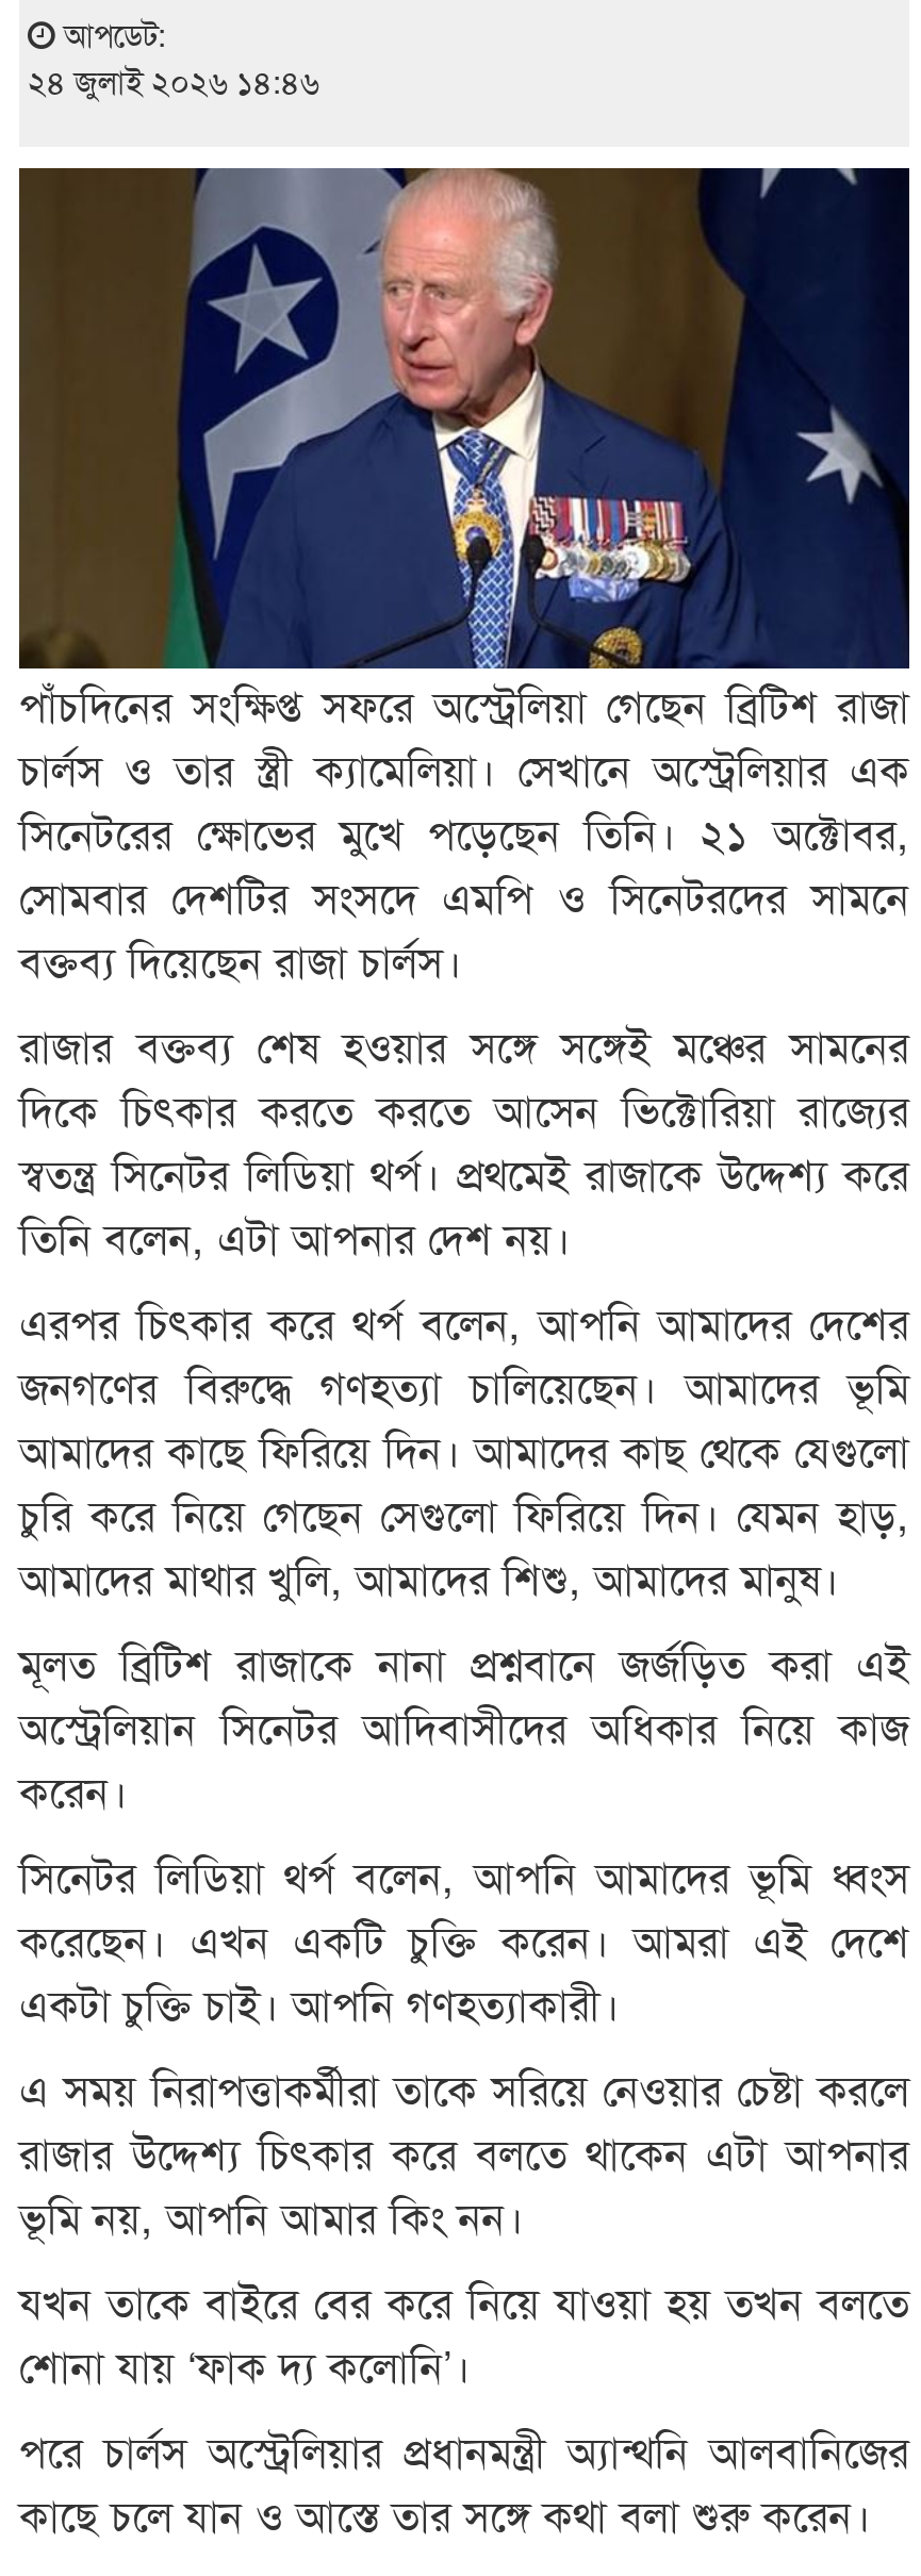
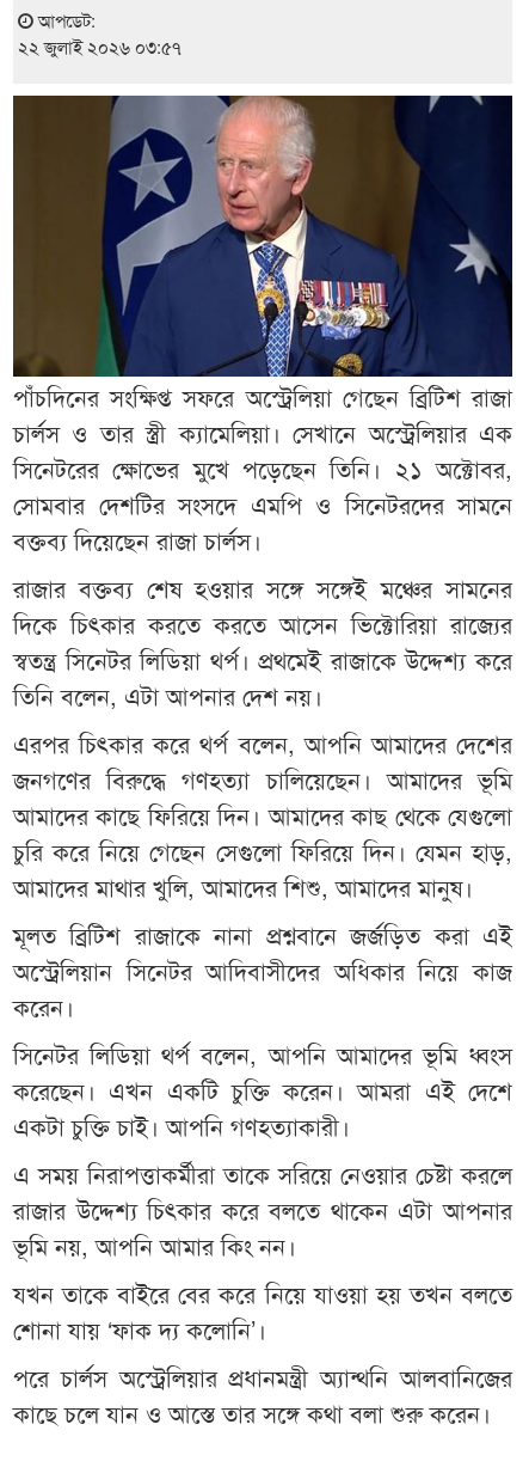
[28,57,319,102] ২৪ জুলাই ২০২৬ ১৪:৪৬ -> [18,33,182,59] ২২ জুলাই ২০২৬ ০৩:৫৭

